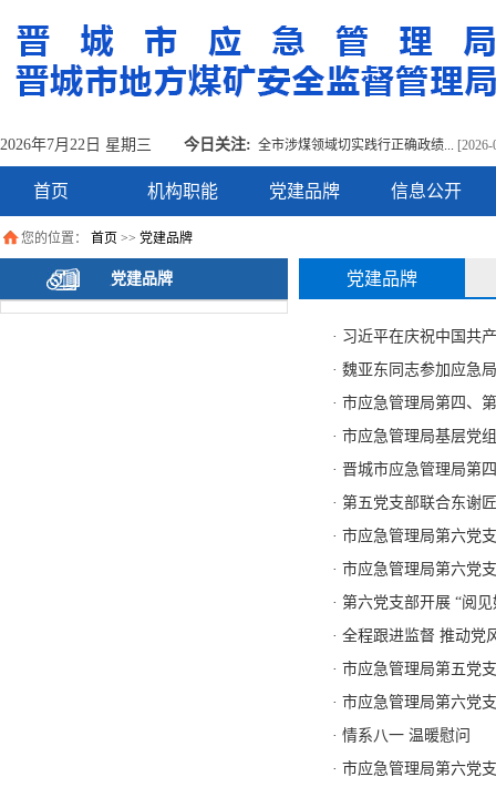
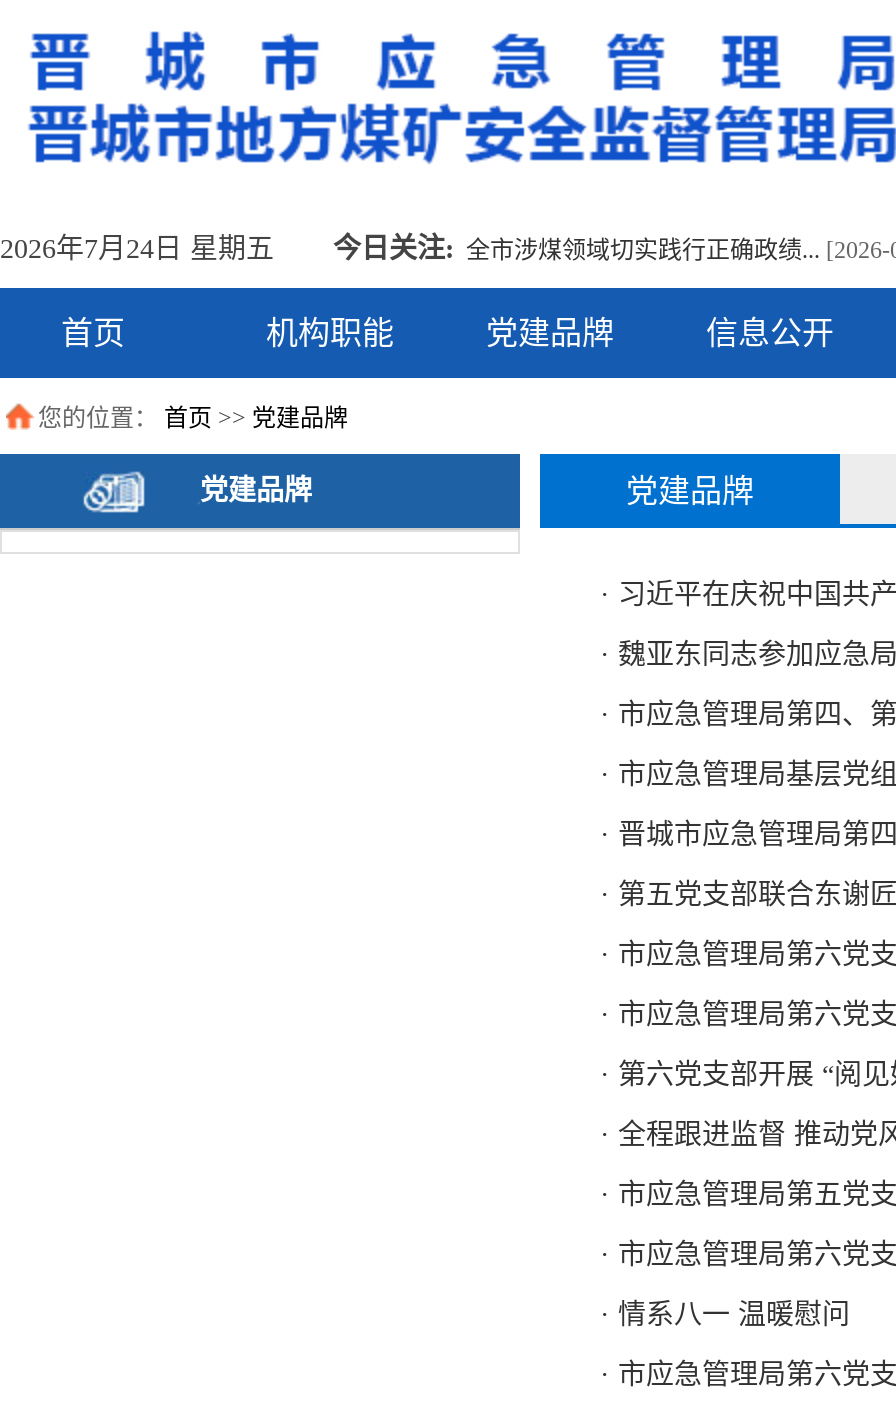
[0,136,152,153] 2026年7月22日 星期三 -> [0,234,274,264] 2026年7月24日 星期五

